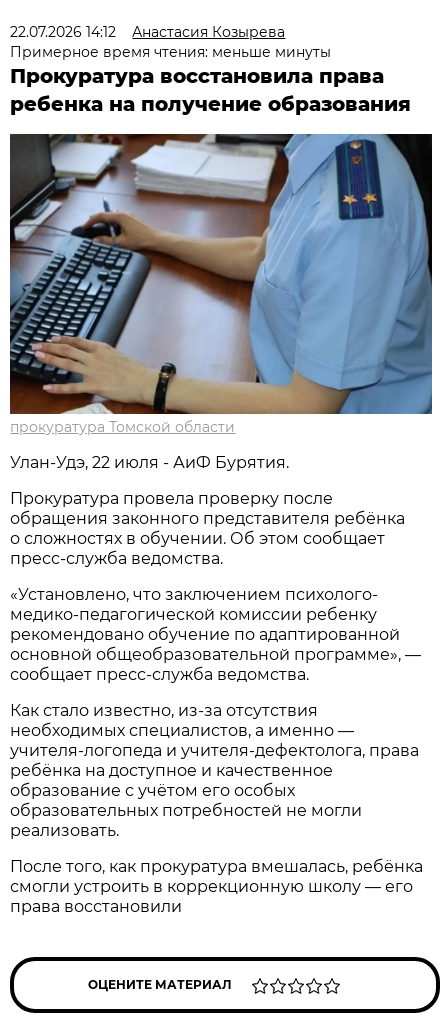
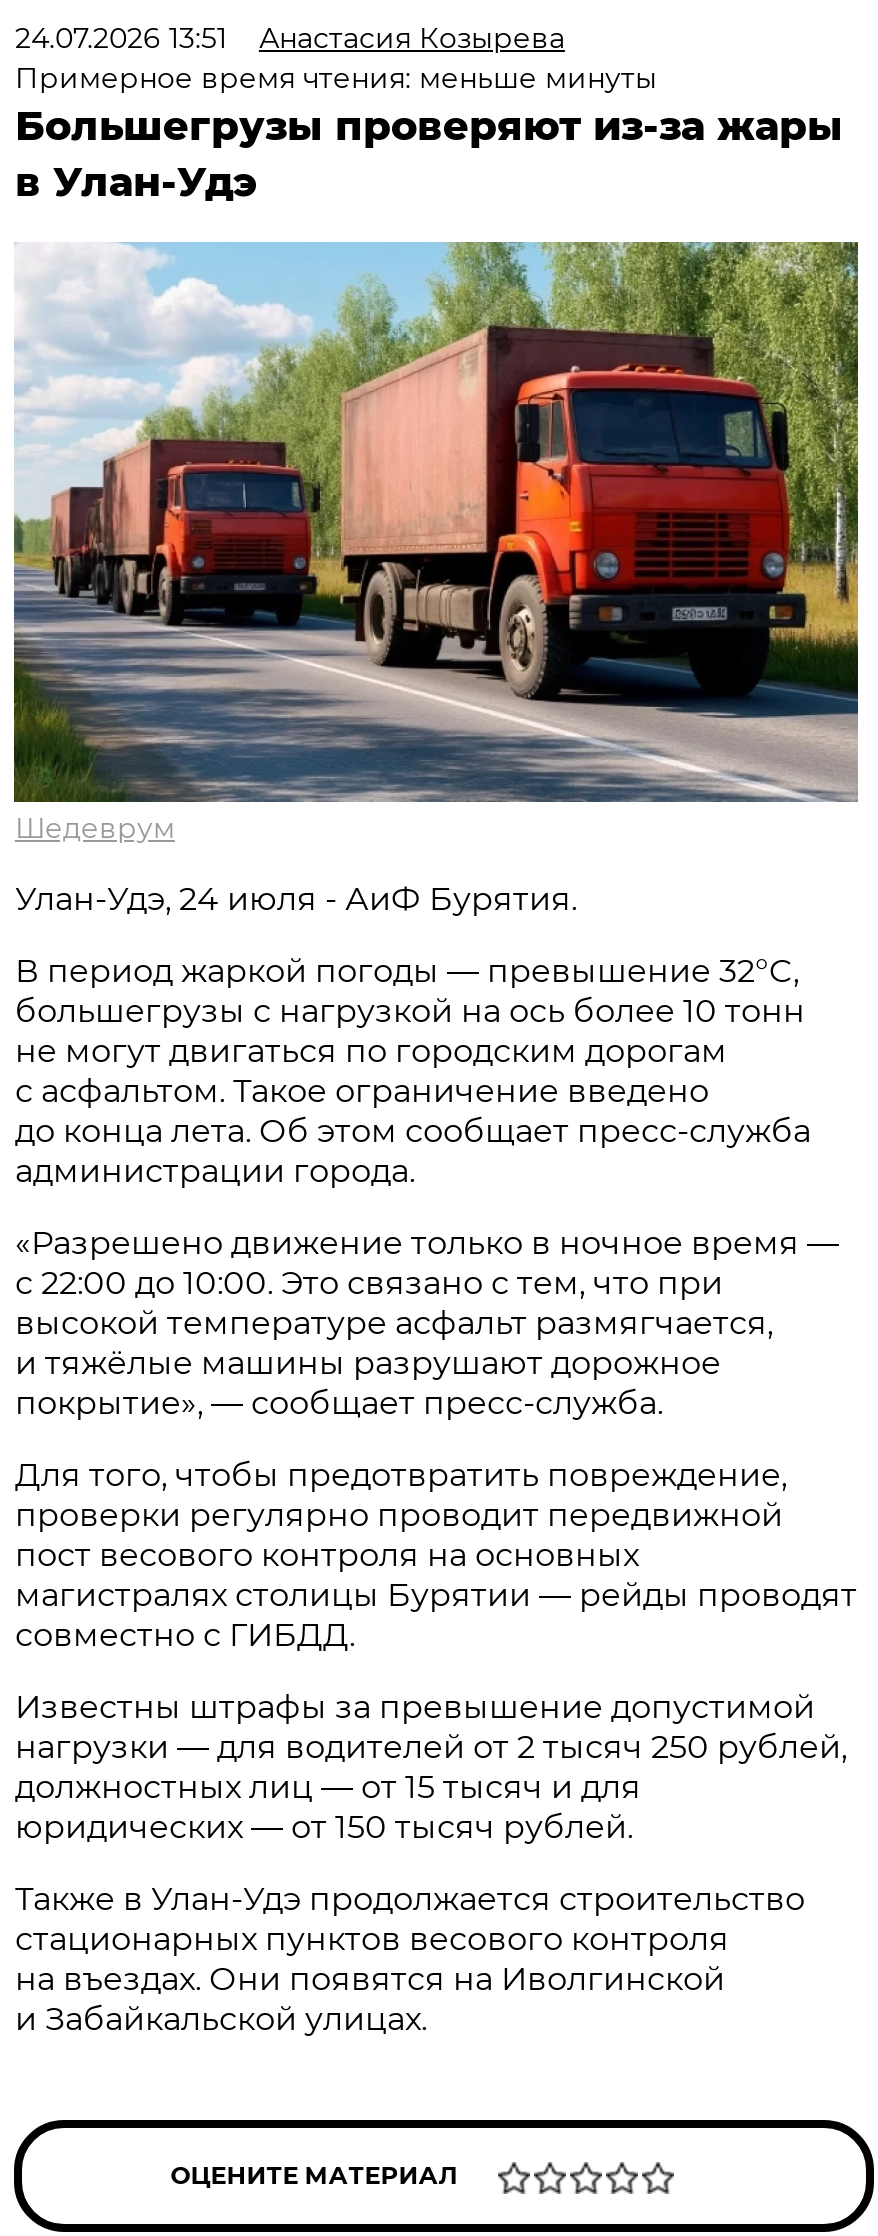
[10,23,285,41] 22.07.2026 14:12 Анастасия Козырева -> [15,20,565,56] 24.07.2026 13:51 Анастасия Козырева
[10,64,411,116] Прокуратура восстановила права | ребенка на получение образования -> [15,102,843,206] Большегрузы проверяют из-за жары | в Улан-Удэ
[9,133,433,916] [image] | прокуратура Томской области | Улан-Удэ, 22 июля - АиФ Бурятия. | Прокуратура провела проверку после | обращения законного представителя ребёнка | о сложностях в обучении. Об этом сообщает | пресс-служба ведомства. | «Установлено, что заключением психолого- | медико-педагогической комиссии ребенку | рекомендовано обучение по адаптированной | основной общеобразовательной программе», — | сообщает пресс-служба ведомства. | Как стало известно, из-за отсутствия | необходимых специалистов, а именно — | учителя-логопеда и учителя-дефектолога, права | ребёнка на доступное и качественное | образование с учётом его особых | образовательных потребностей не могли | реализовать. | После того, как прокуратура вмешалась, ребёнка | смогли устроить в коррекционную школу — его | права восстановили -> [14,240,860,2038] [image] | Шедеврум | Улан-Удэ, 24 июля - АиФ Бурятия. | В период жаркой погоды — превышение 32°C, | большегрузы с нагрузкой на ось более 10 тонн | не могут двигаться по городским дорогам | с асфальтом. Такое ограничение введено | до конца лета. Об этом сообщает пресс-служба | администрации города. | «Разрешено движение только в ночное время — | с 22:00 до 10:00. Это связано с тем, что при | высокой температуре асфальт размягчается, | и тяжёлые машины разрушают дорожное | покрытие», — сообщает пресс-служба. | Для того, чтобы предотвратить повреждение, | проверки регулярно проводит передвижной | пост весового контроля на основных | магистралях столицы Бурятии — рейды проводят | совместно с ГИБДД. | Известны штрафы за превышение допустимой | нагрузки — для водителей от 2 тысяч 250 рублей, | должностных лиц — от 15 тысяч и для | юридических — от 150 тысяч рублей. | Также в Улан-Удэ продолжается строительство | стационарных пунктов весового контроля | на въездах. Они появятся на Иволгинской | и Забайкальской улицах.

